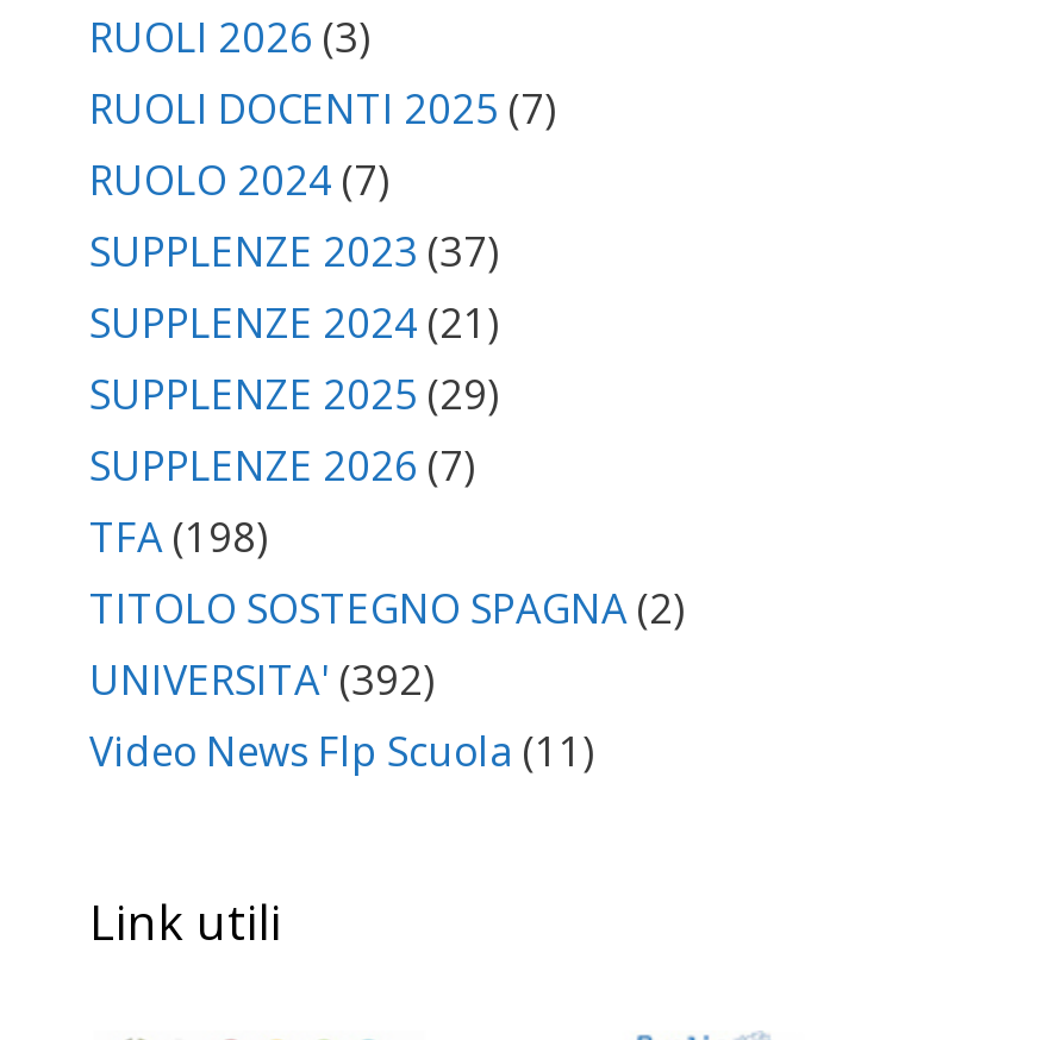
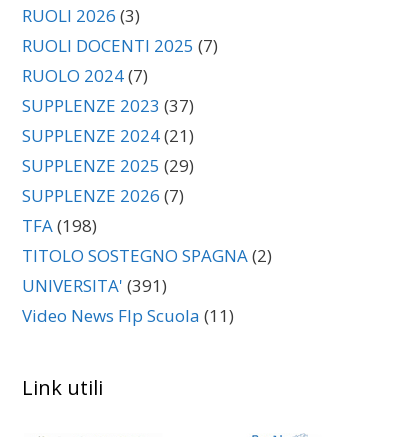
[89,653,435,708] UNIVERSITA' (392) -> [22,274,167,297] UNIVERSITA' (391)

